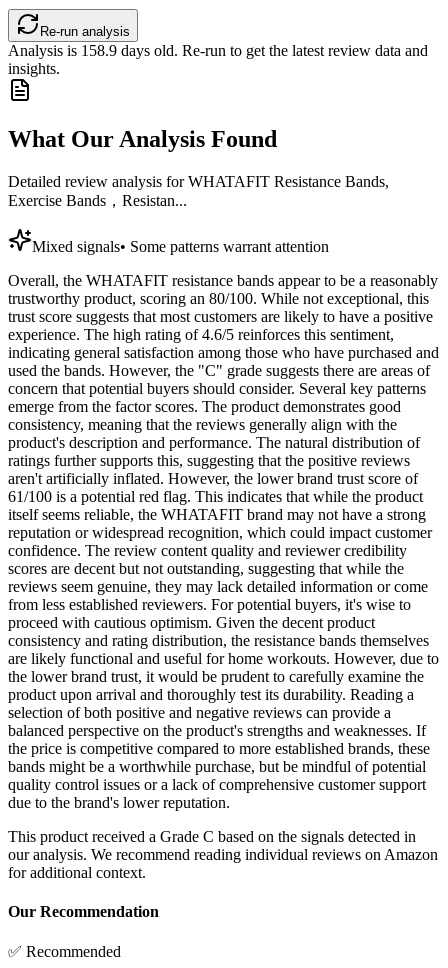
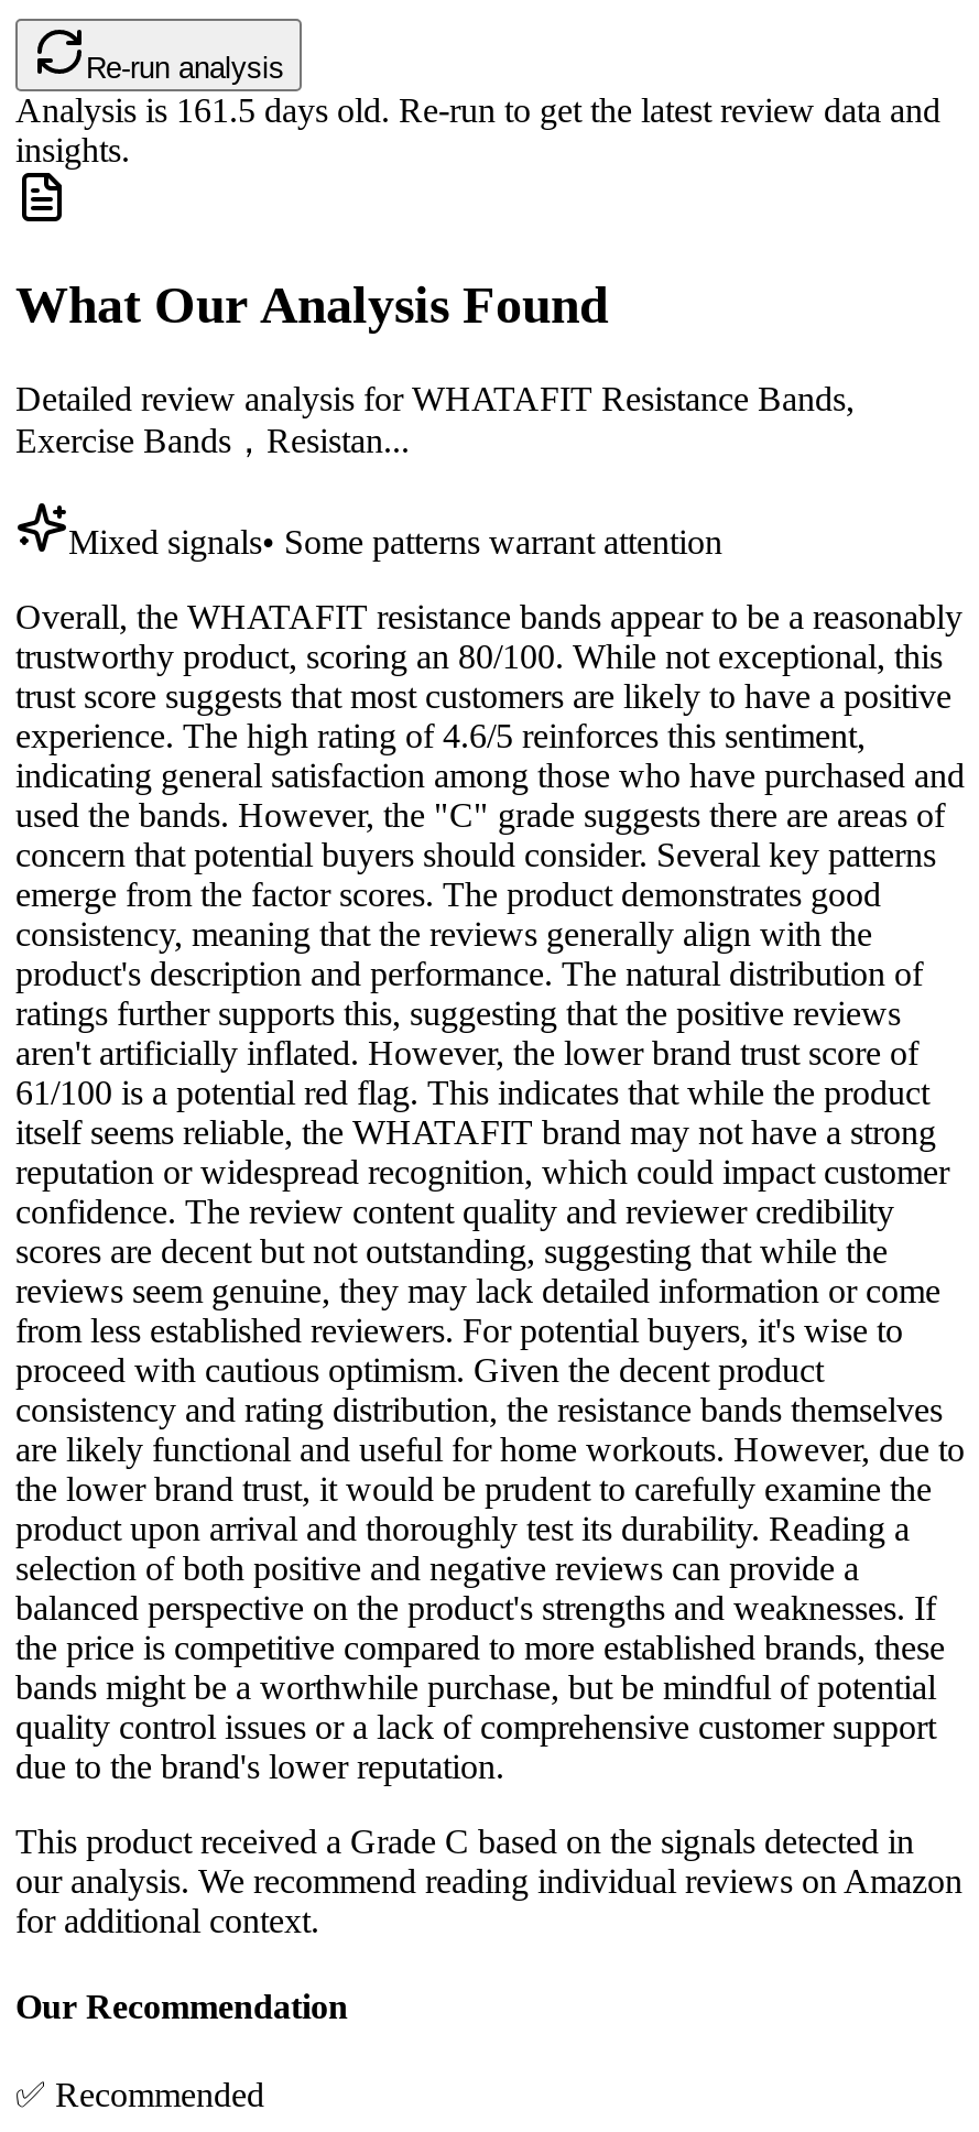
[8,42,428,59] Analysis is158.9days old. Re-run to get the latest review data and -> [15,92,940,130] Analysis is161.5days old. Re-run to get the latest review data and

